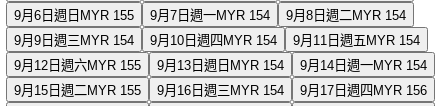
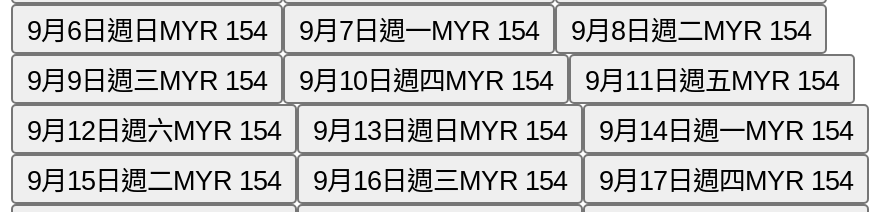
[14,8,406,23] 9月6日週日MYR 155 9月7日週一MYR 154 9月8日週二MYR 154 -> [27,16,811,46] 9月6日週日MYR 154 9月7日週一MYR 154 9月8日週二MYR 154
[14,58,427,73] 9月12日週六MYR 155 9月13日週日MYR 154 9月14日週一MYR 154 -> [27,116,853,146] 9月12日週六MYR 154 9月13日週日MYR 154 9月14日週一MYR 154
[14,83,141,98] 9月15日週二MYR 155 -> [27,166,281,196] 9月15日週二MYR 154
[300,83,427,98] 9月17日週四MYR 156 -> [599,166,853,196] 9月17日週四MYR 154

